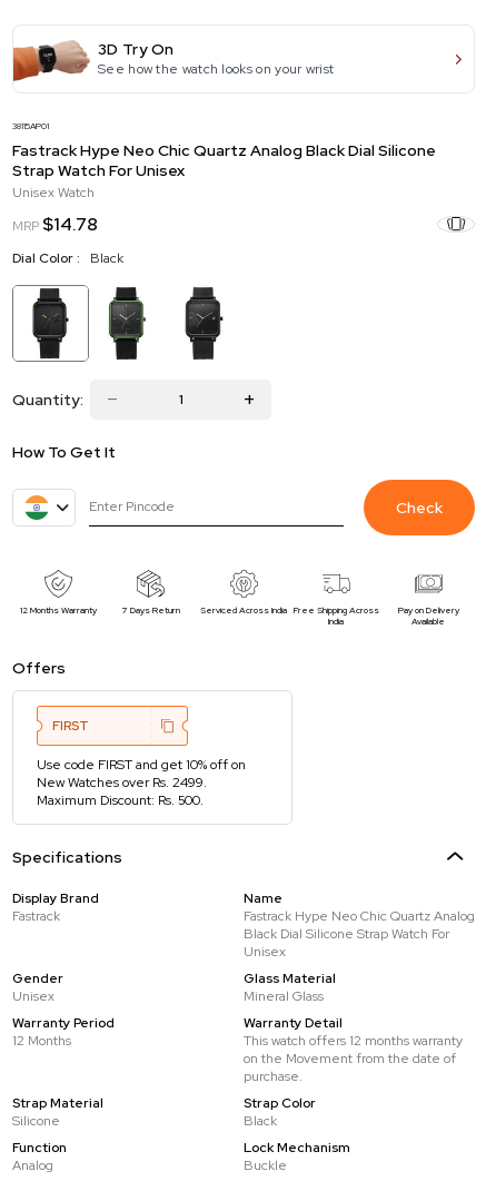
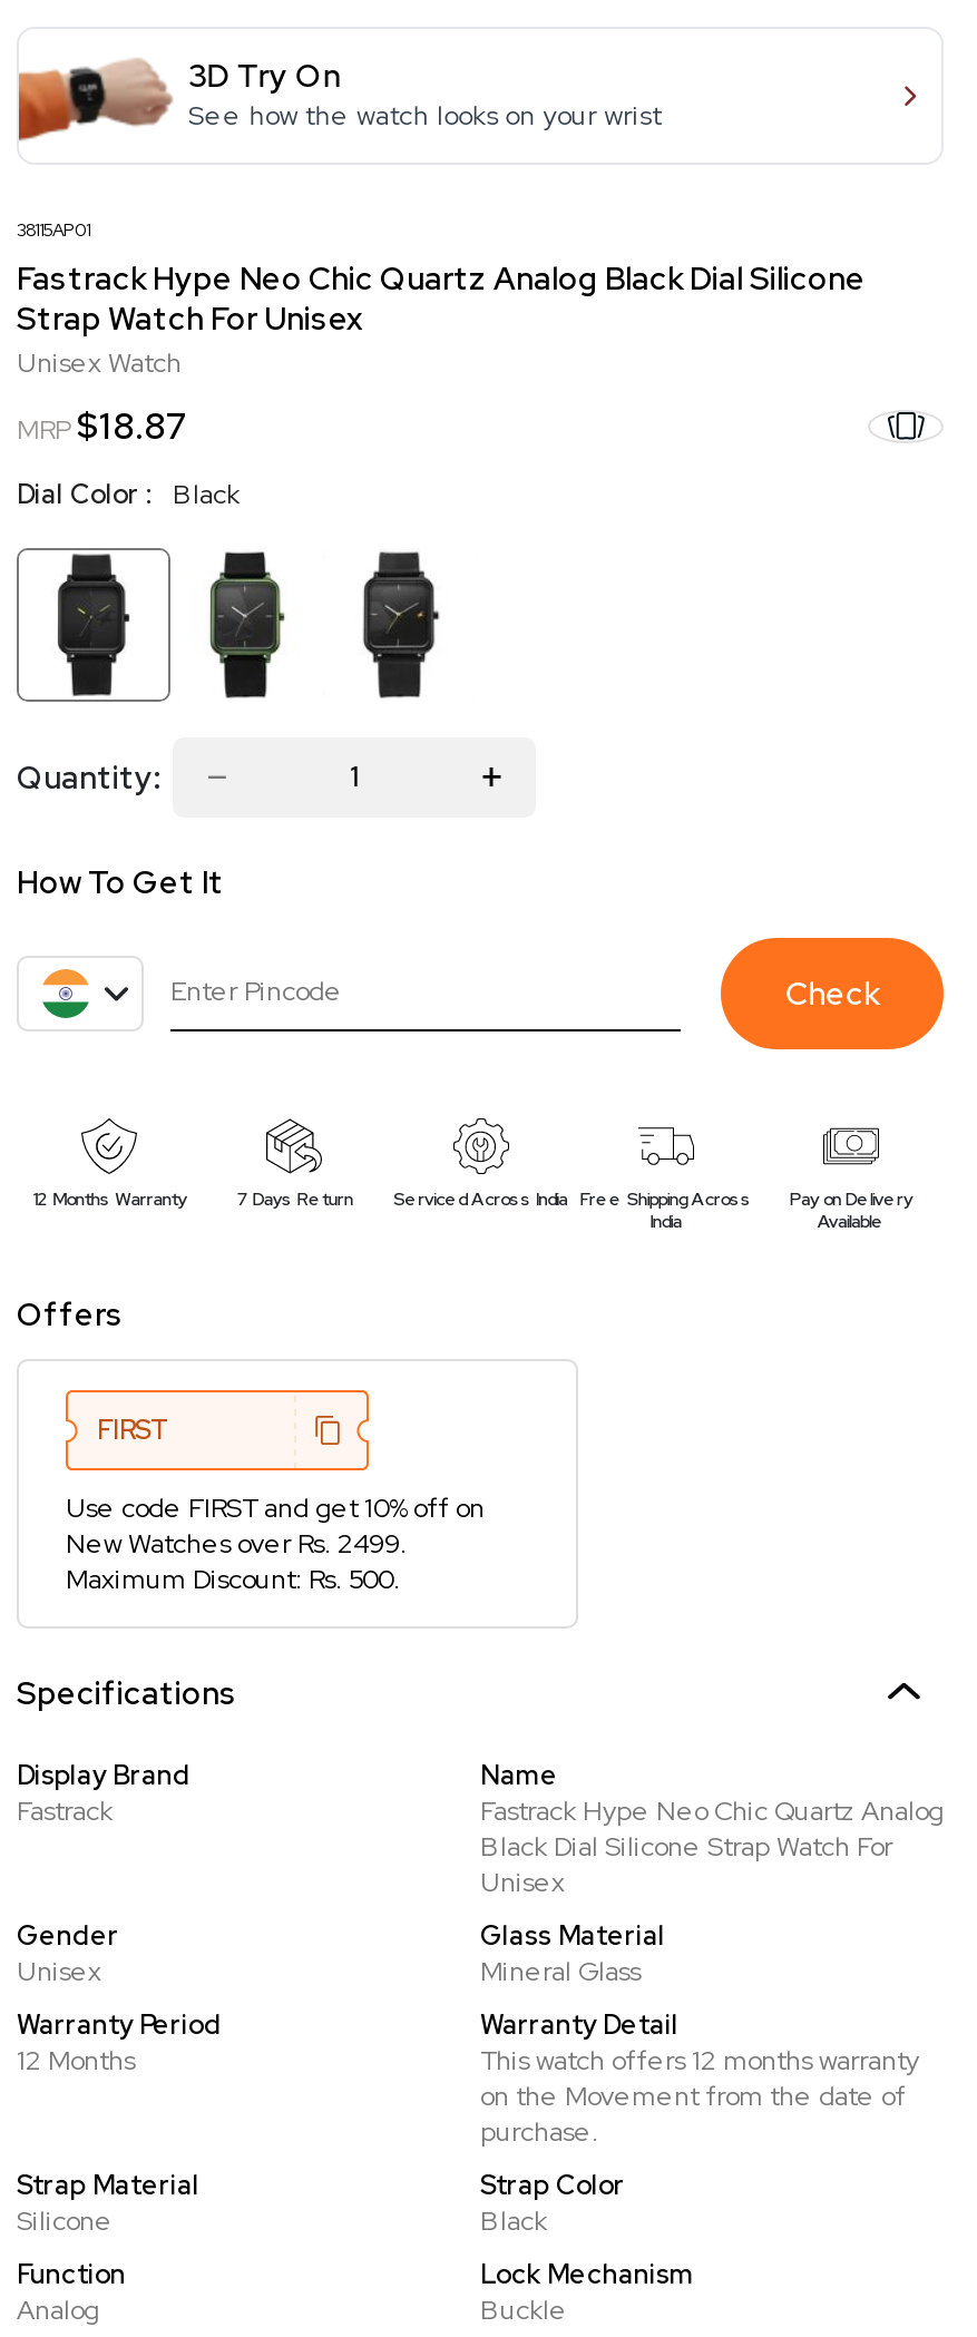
[12,212,98,235] MRP $14.78 -> [17,402,188,449] MRP $18.87

